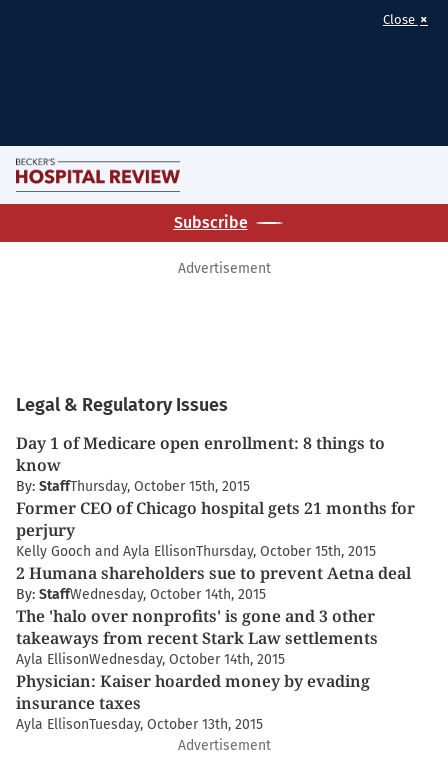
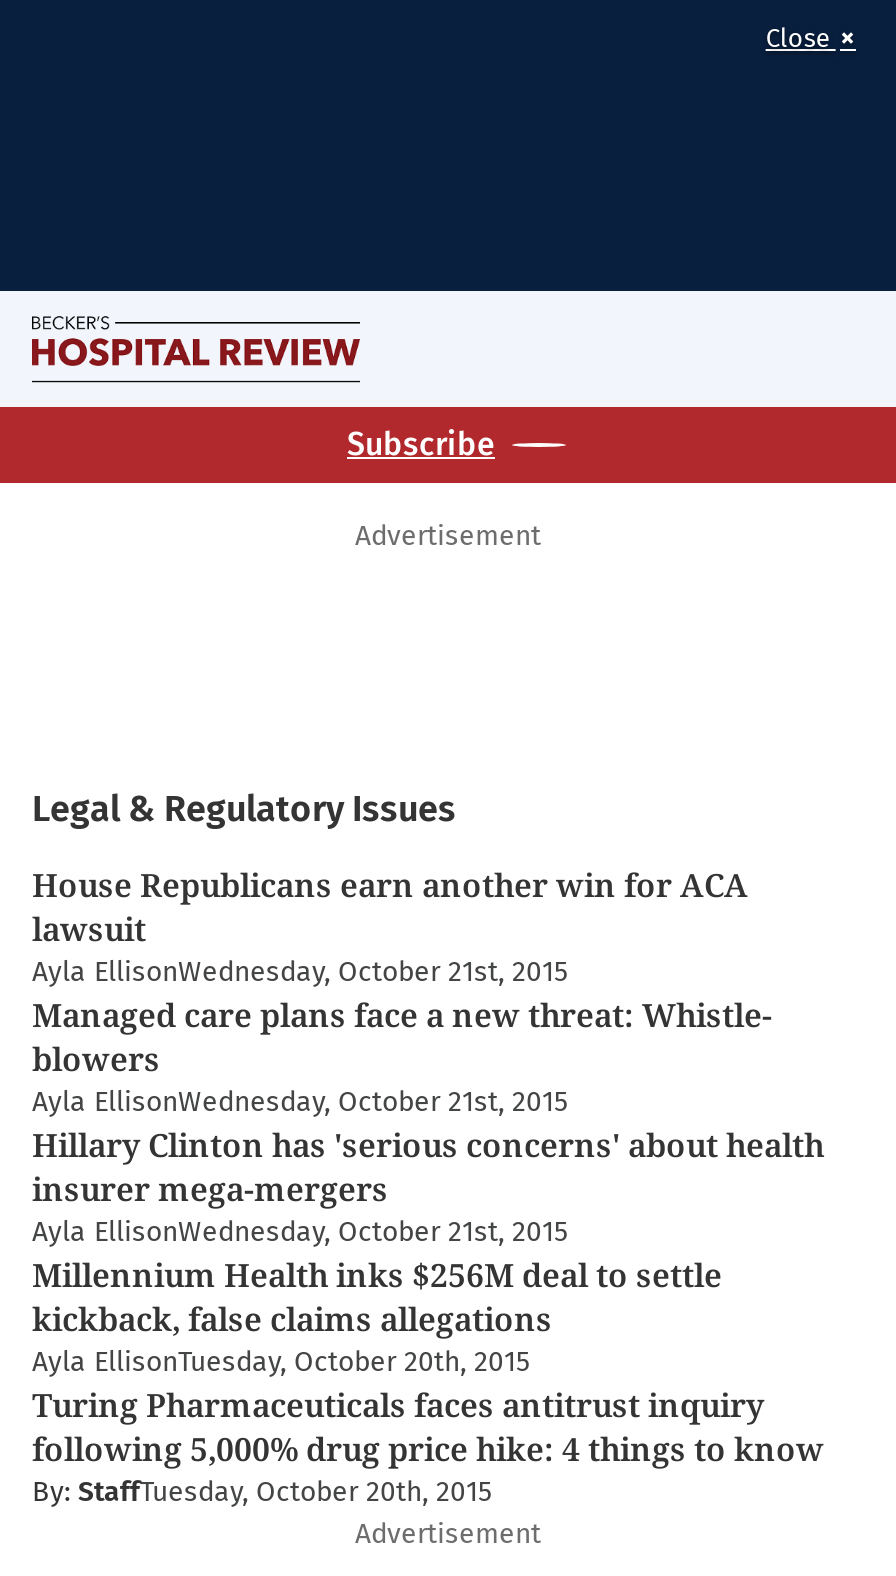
[16,432,415,733] Day 1 of Medicare open enrollment: 8 things to | know | By: StaffThursday, October 15th, 2015 | Former CEO of Chicago hospital gets 21 months for | perjury | Kelly Gooch and Ayla EllisonThursday, October 15th, 2015 | 2 Humana shareholders sue to prevent Aetna deal | By: StaffWednesday, October 14th, 2015 | The 'halo over nonprofits' is gone and 3 other | takeaways from recent Stark Law settlements | Ayla EllisonWednesday, October 14th, 2015 | Physician: Kaiser hoarded money by evading | insurance taxes | Ayla EllisonTuesday, October 13th, 2015 -> [32,863,824,1509] House Republicans earn another win for ACA | lawsuit | Ayla EllisonWednesday, October 21st, 2015 | Managed care plans face a new threat: Whistle- | blowers | Ayla EllisonWednesday, October 21st, 2015 | Hillary Clinton has 'serious concerns' about health | insurer mega-mergers | Ayla EllisonWednesday, October 21st, 2015 | Millennium Health inks $256M deal to settle | kickback, false claims allegations | Ayla EllisonTuesday, October 20th, 2015 | Turing Pharmaceuticals faces antitrust inquiry | following 5,000% drug price hike: 4 things to know | By: StaffTuesday, October 20th, 2015

